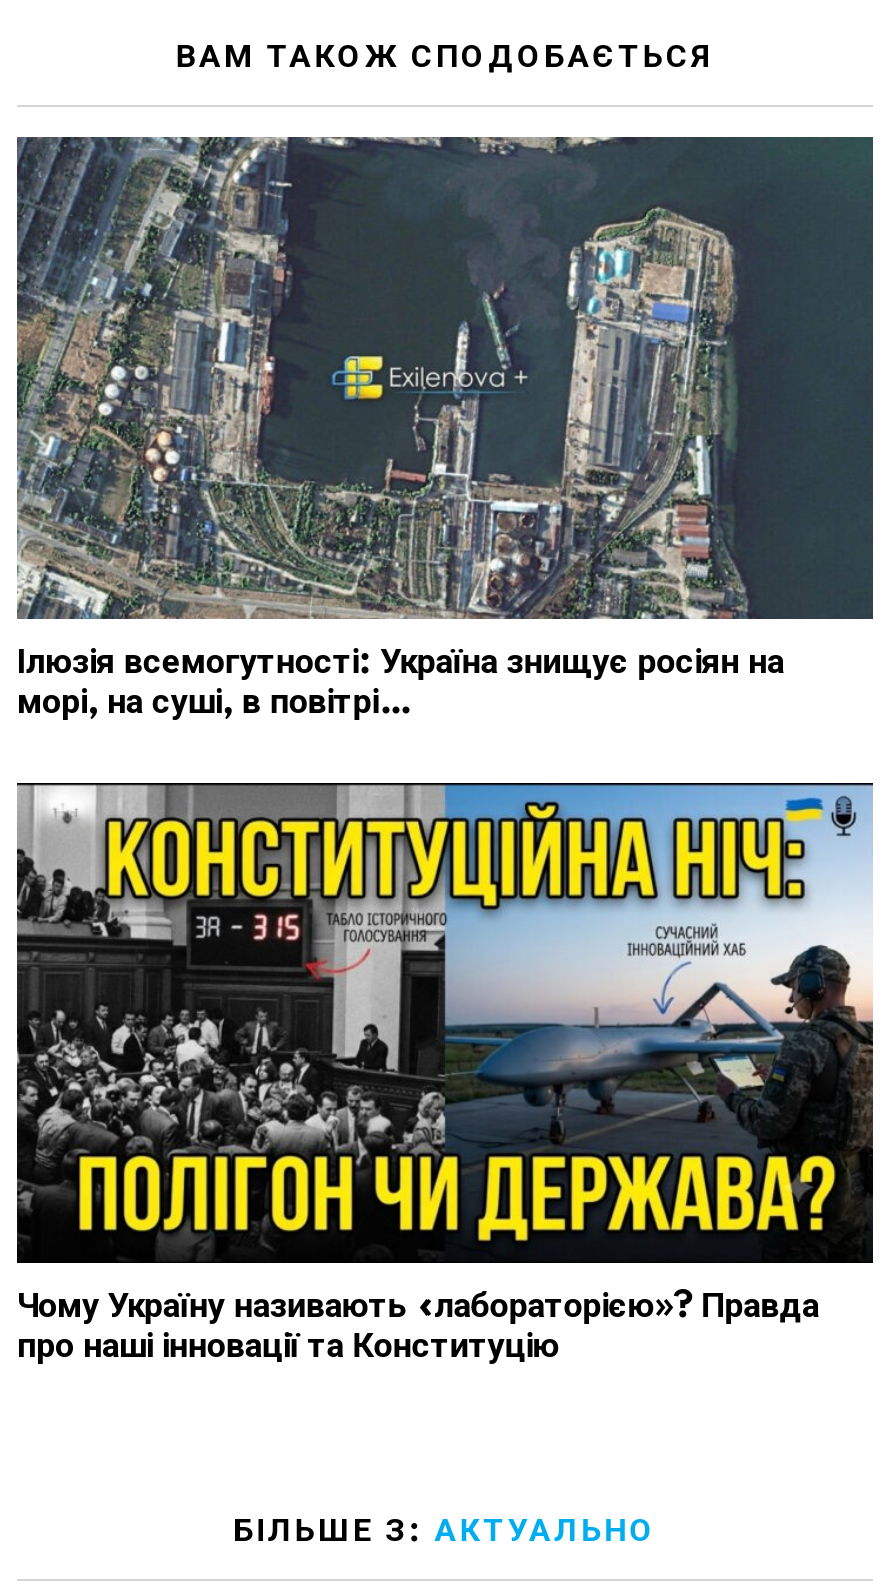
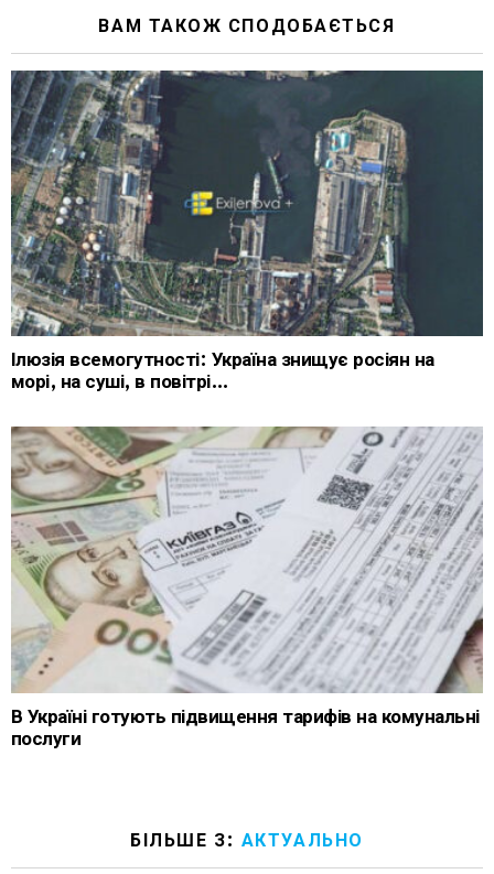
[15,782,875,1365] [image] | Чому Україну називають «лабораторією»? Правда | про наші інновації та Конституцію -> [10,427,484,749] [image] | В Україні готують підвищення тарифів на комунальні | послуги

